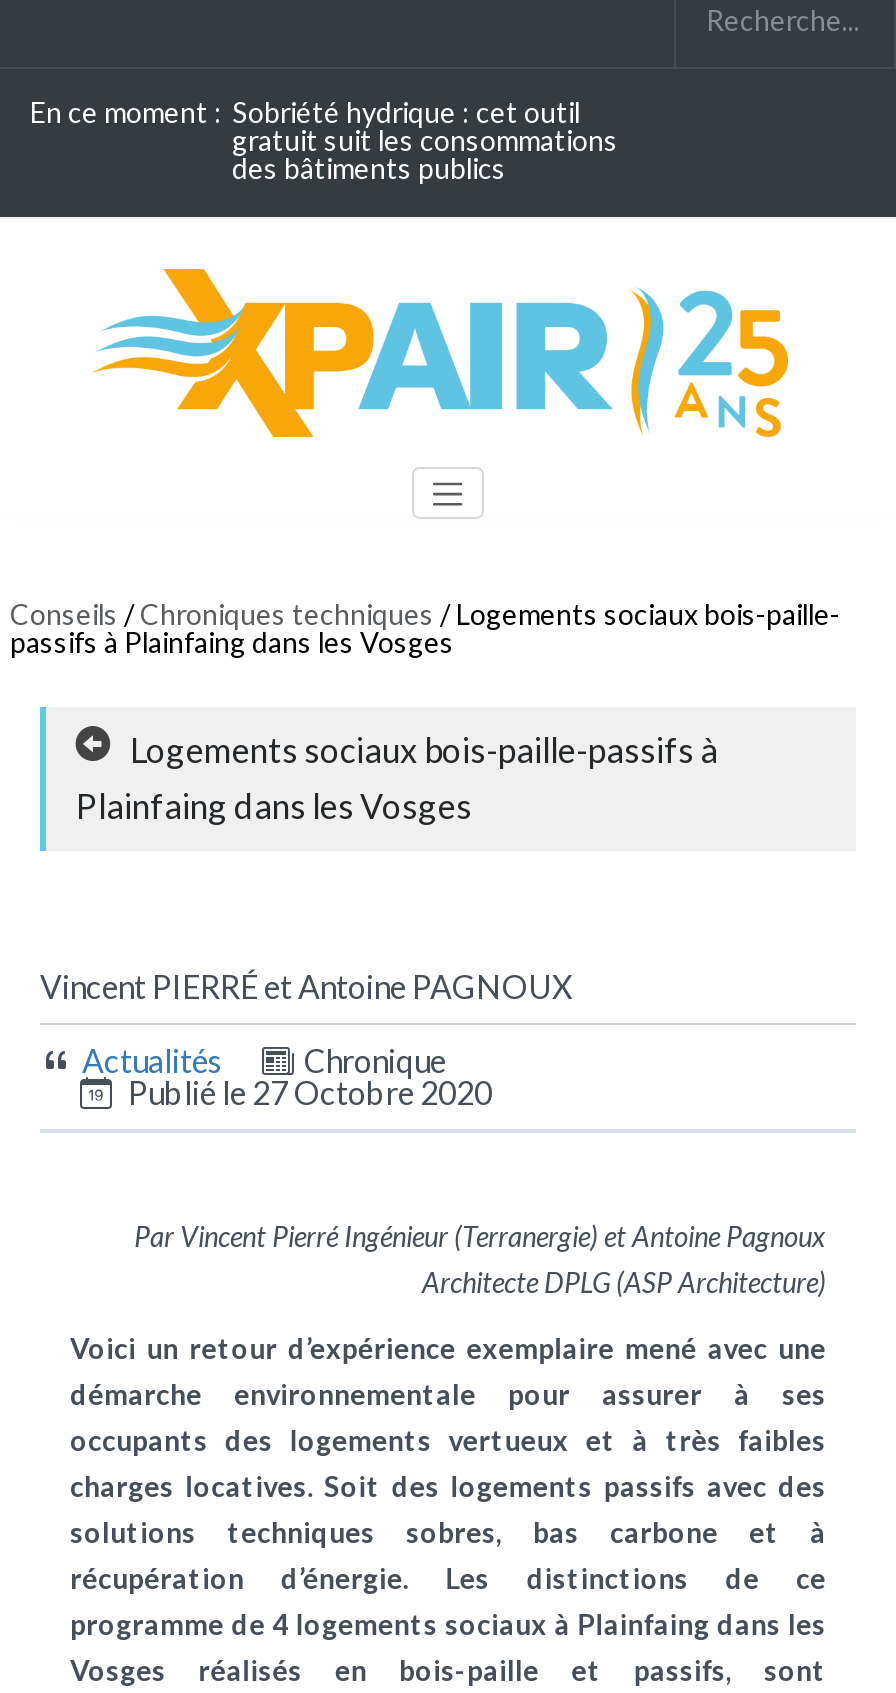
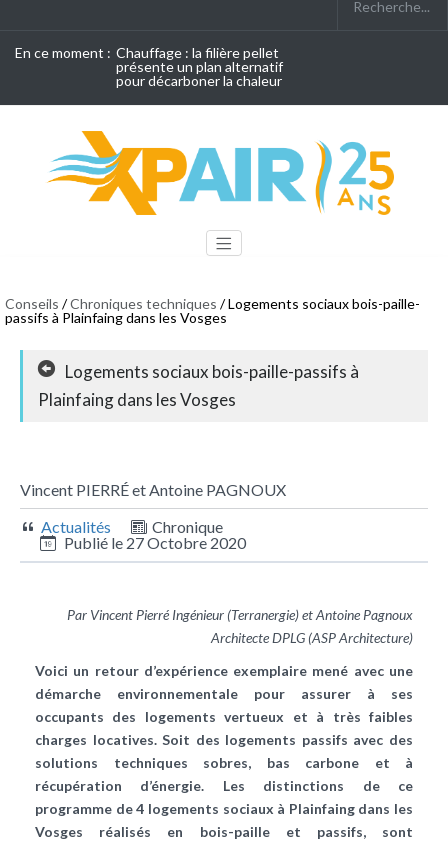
[30,95,618,185] En ce moment : Sobriété hydrique : cet outil | gratuit suit les consommations | des bâtiments publics -> [15,44,283,89] En ce moment : Chauffage : la filière pellet | présente un plan alternatif | pour décarboner la chaleur

